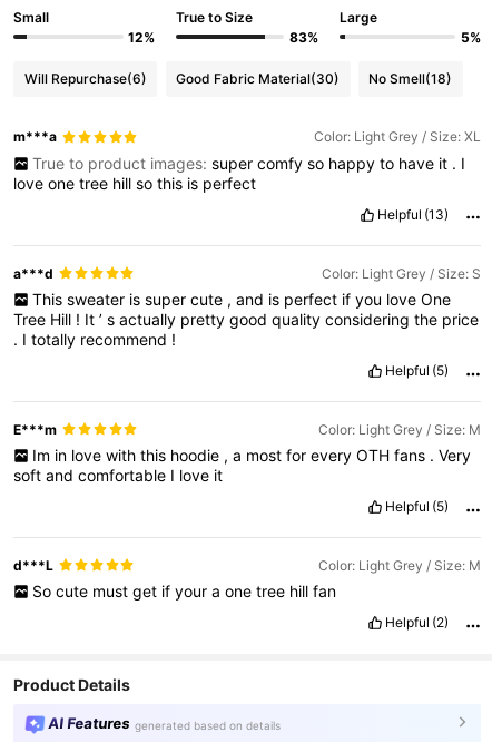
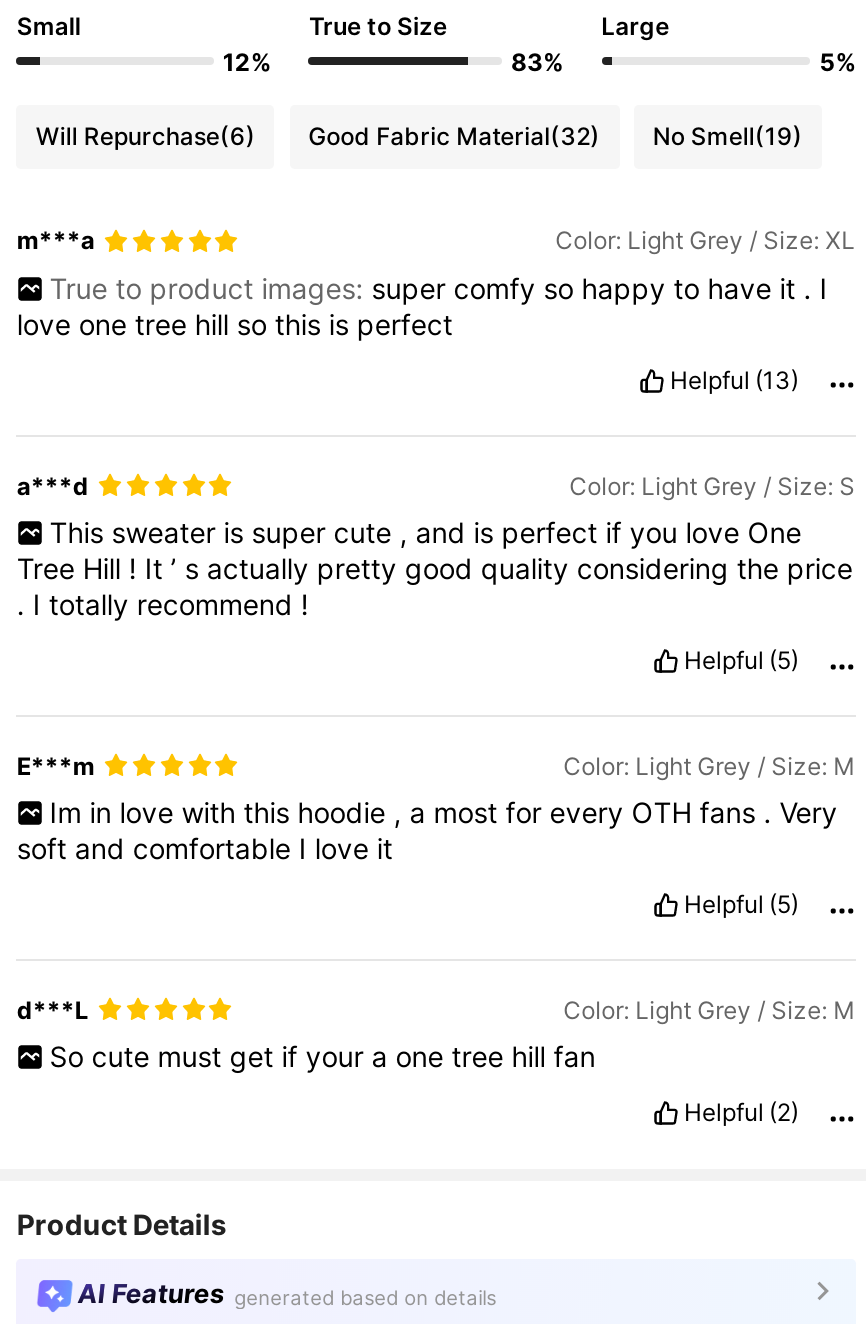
[176,70,340,87] Good Fabric Material(30) -> [308,121,600,151] Good Fabric Material(32)
[369,70,452,87] No Smell(18) -> [653,121,803,151] No Smell(19)

